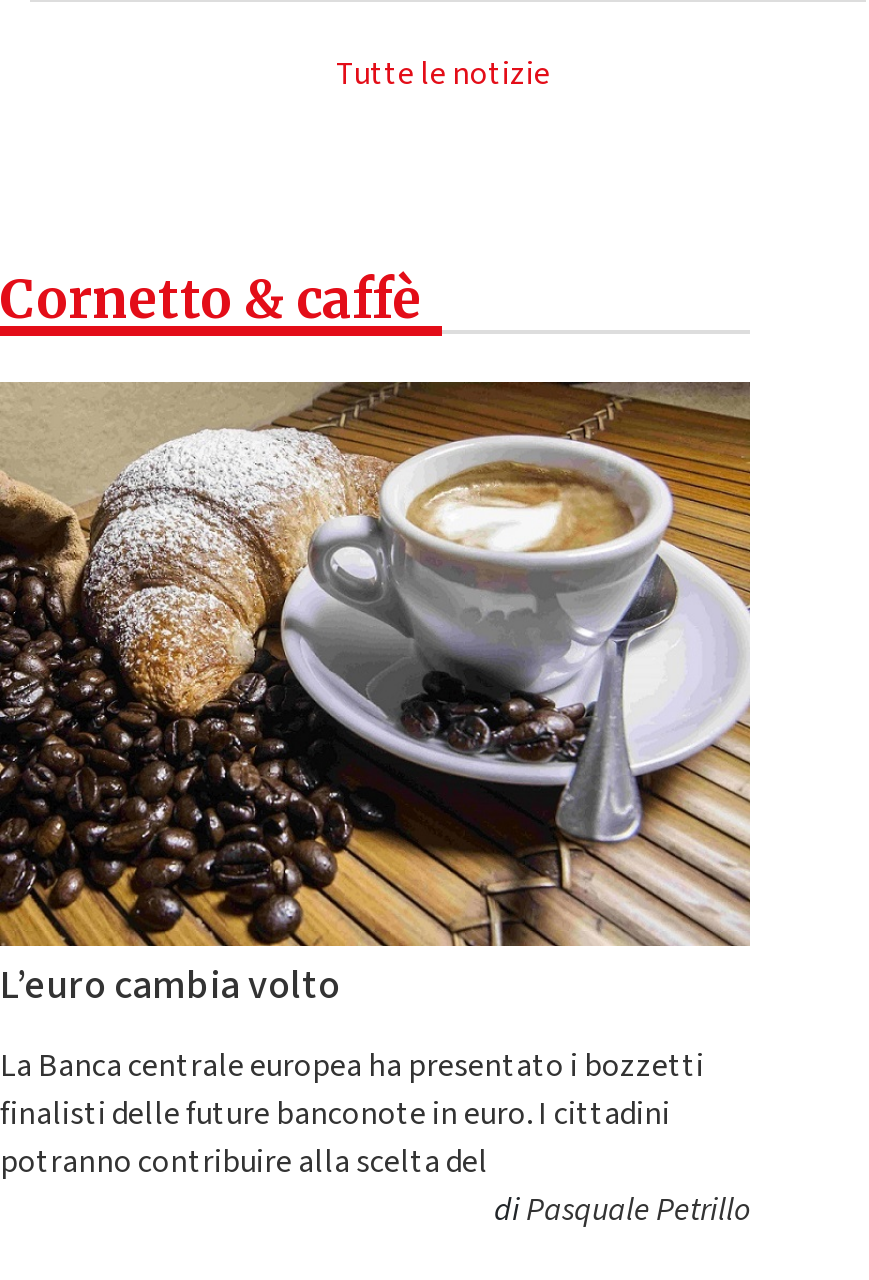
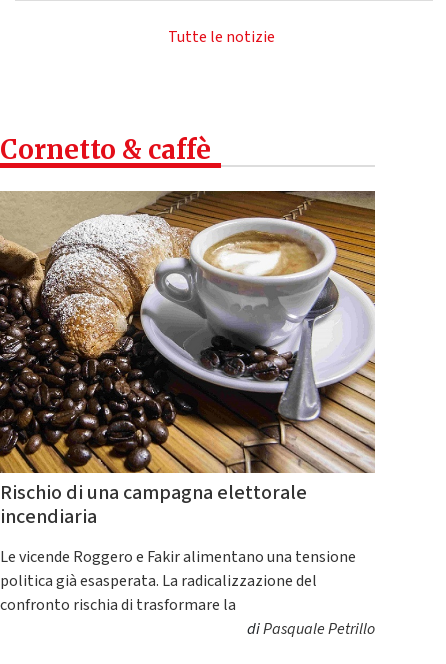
[0,959,340,1015] L’euro cambia volto -> [0,479,307,531] Rischio di una campagna elettorale | incendiaria
[0,1045,704,1185] La Banca centrale europea ha presentato i bozzetti | finalisti delle future banconote in euro. I cittadini | potranno contribuire alla scelta del -> [0,546,356,616] Le vicende Roggero e Fakir alimentano una tensione | politica già esasperata. La radicalizzazione del | confronto rischia di trasformare la

